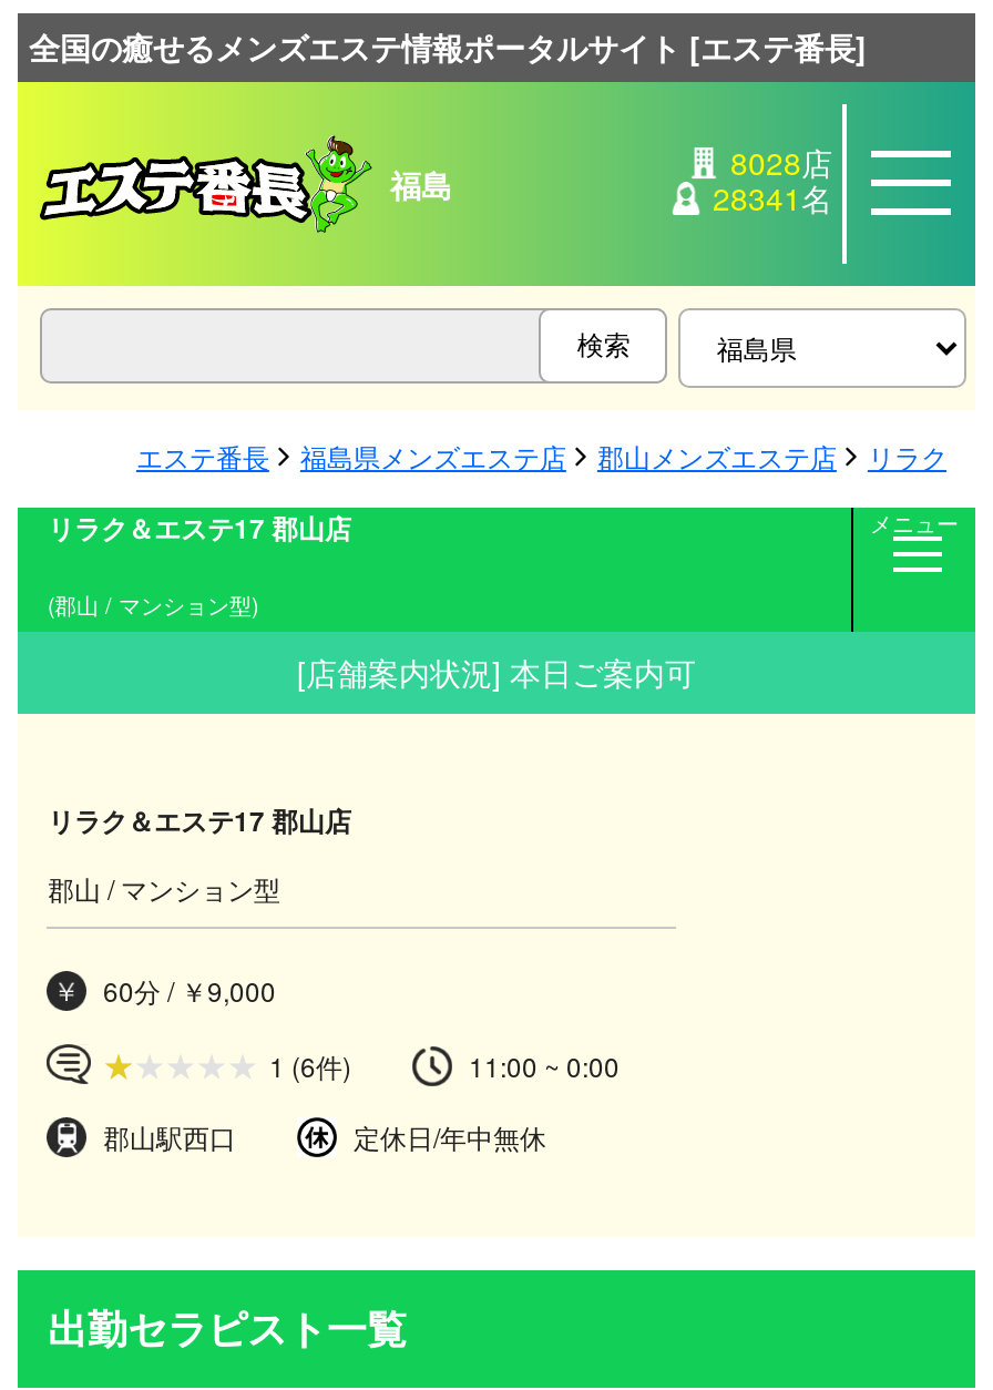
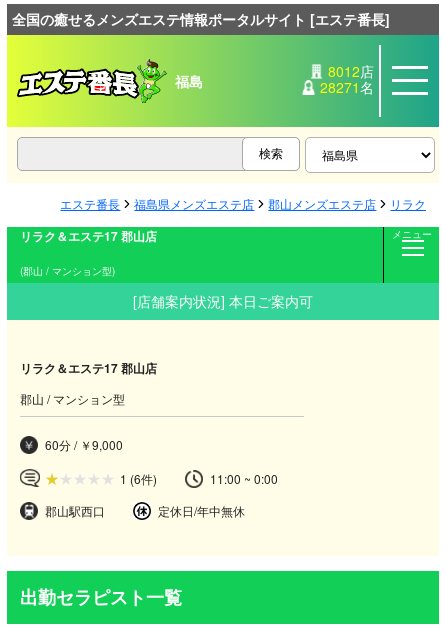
[730,140,832,184] 8028店 -> [328,61,374,81] 8012店
[713,175,832,219] 28341名 -> [320,77,374,97] 28271名

